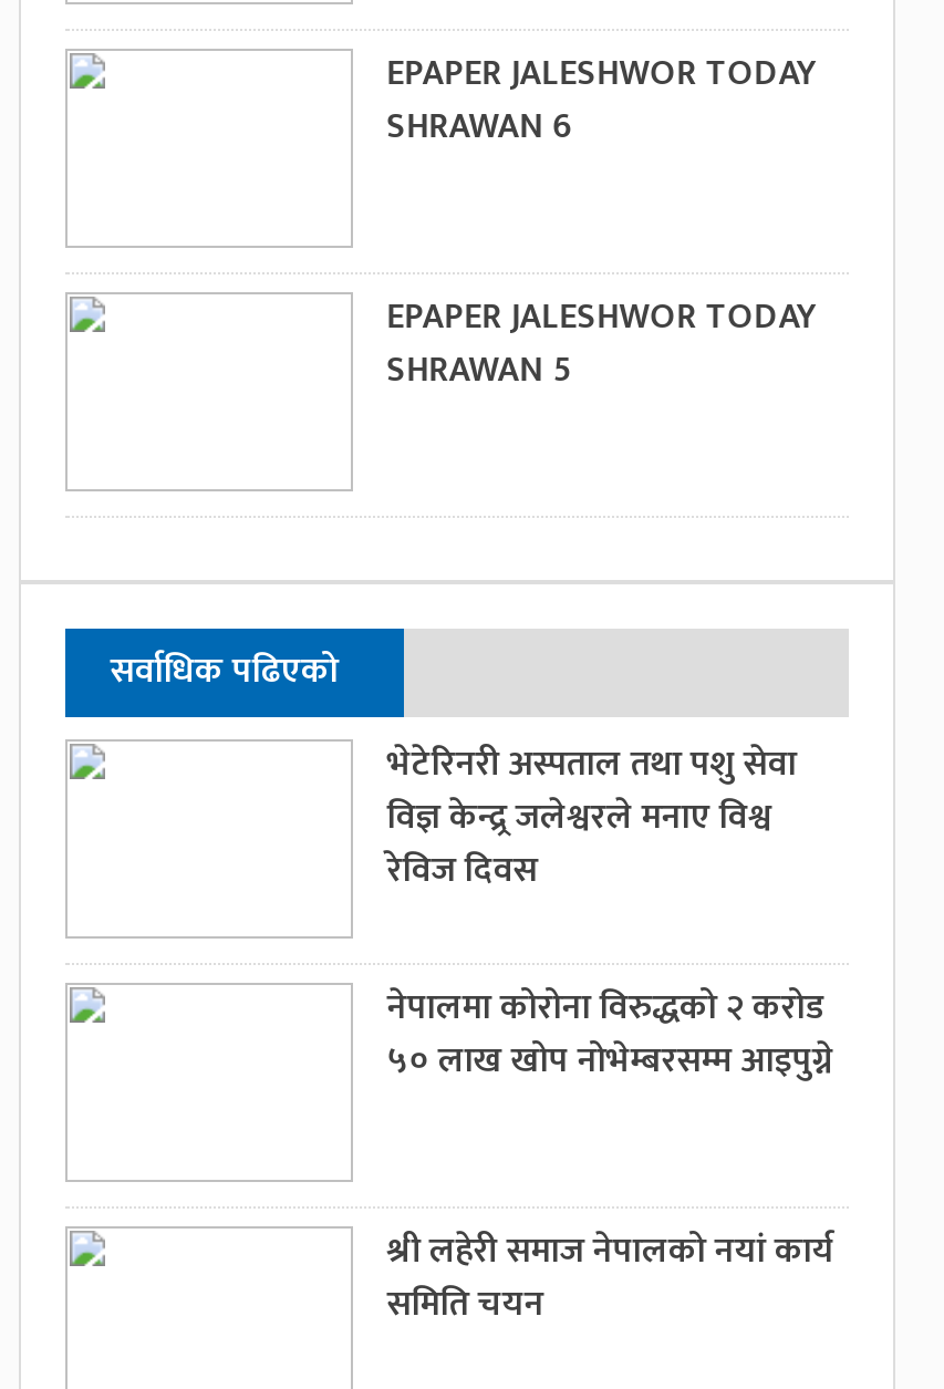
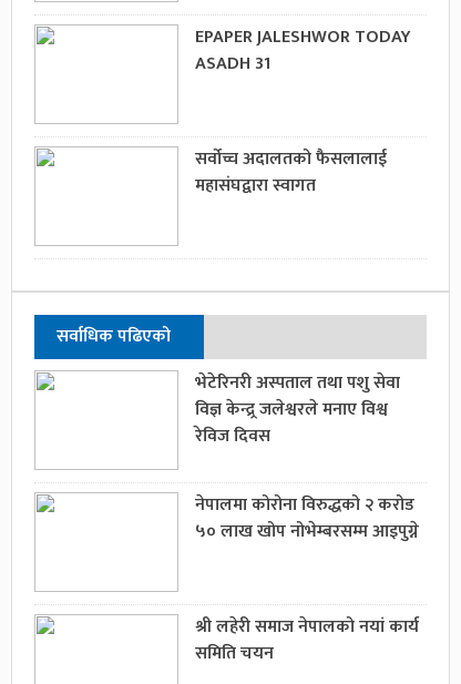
[387,97,573,157] SHRAWAN 6 -> [195,49,271,78] ASADH 31
[387,287,818,400] EPAPER JALESHWOR TODAY | SHRAWAN 5 -> [195,144,387,200] सर्वोच्च अदालतको फैसलालाई | महासंघद्वारा स्वागत

